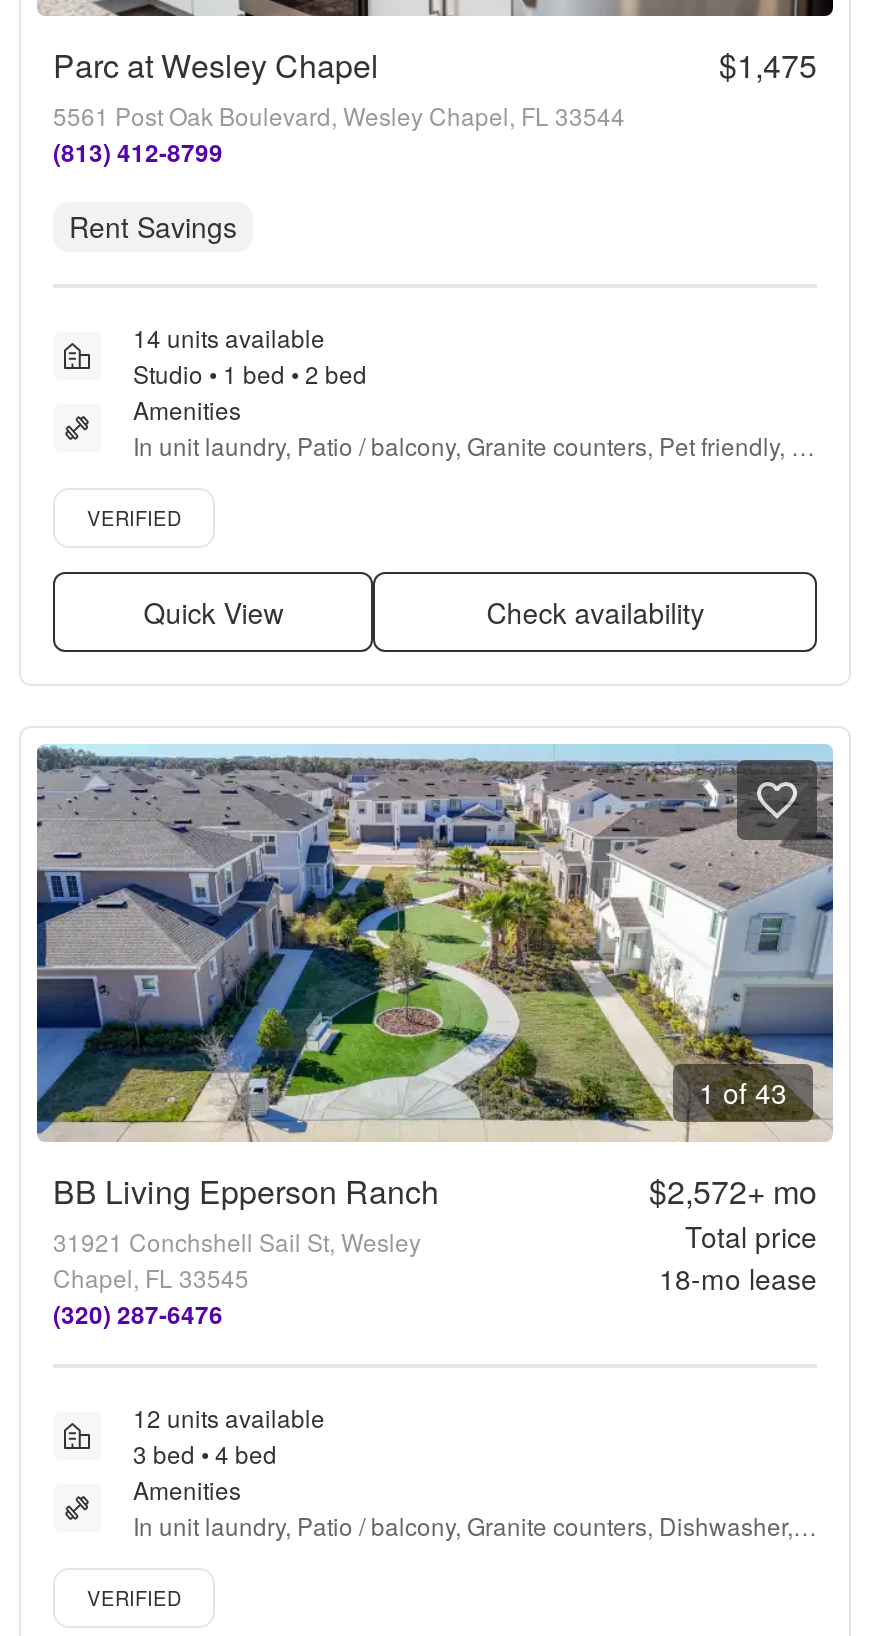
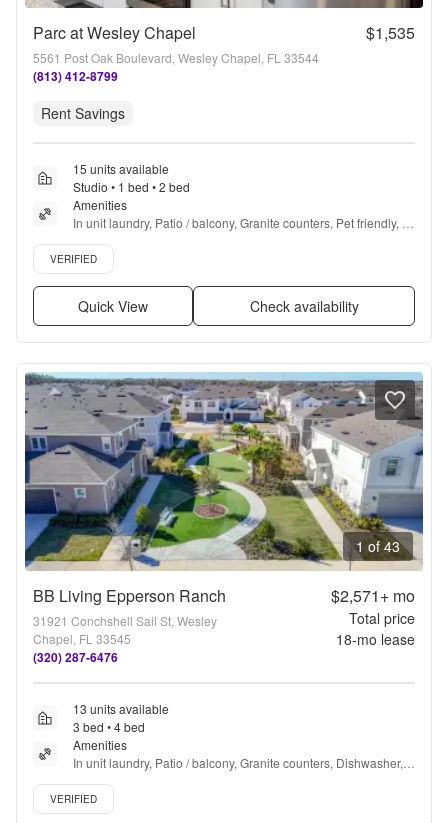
[719,42,817,88] $1,475 -> [366,21,415,44] $1,535
[133,320,325,354] 14 units available -> [73,160,169,177] 15 units available
[649,1168,817,1214] $2,572+ mo -> [331,584,415,607] $2,571+ mo
[133,1400,325,1434] 12 units available -> [73,700,169,717] 13 units available

